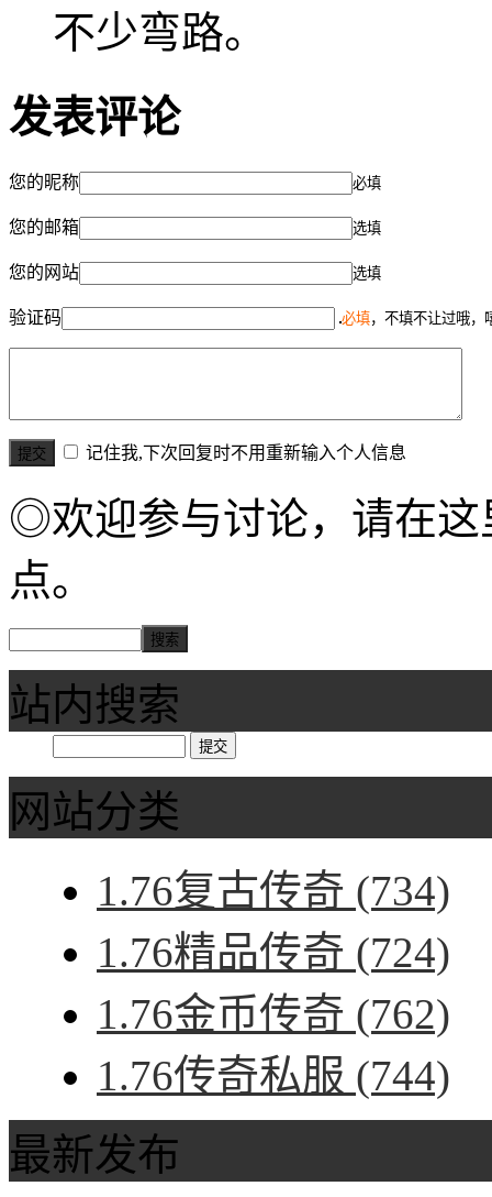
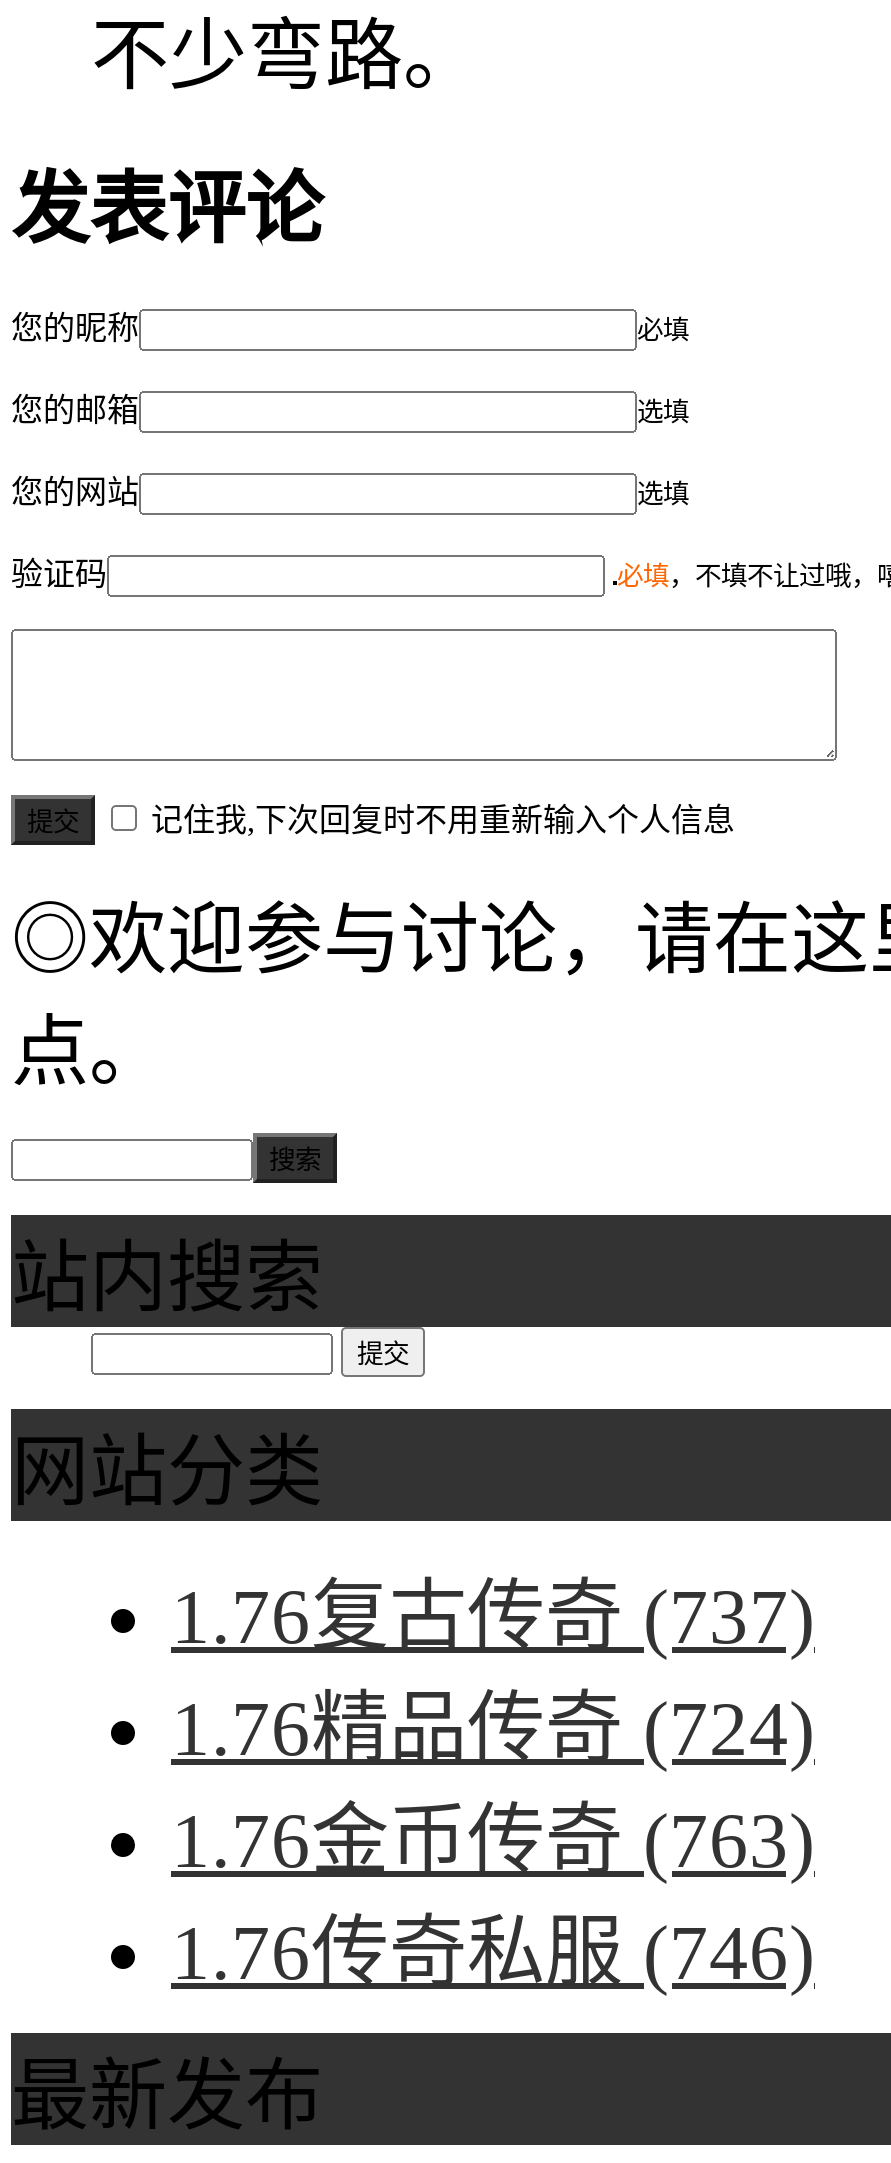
[97,867,450,914] 1.76复古传奇(734) -> [171,1573,815,1659] 1.76复古传奇(737)
[97,990,450,1038] 1.76金币传奇(762) -> [171,1797,815,1883] 1.76金币传奇(763)
[97,1052,450,1099] 1.76传奇私服(744) -> [171,1909,815,1995] 1.76传奇私服(746)

